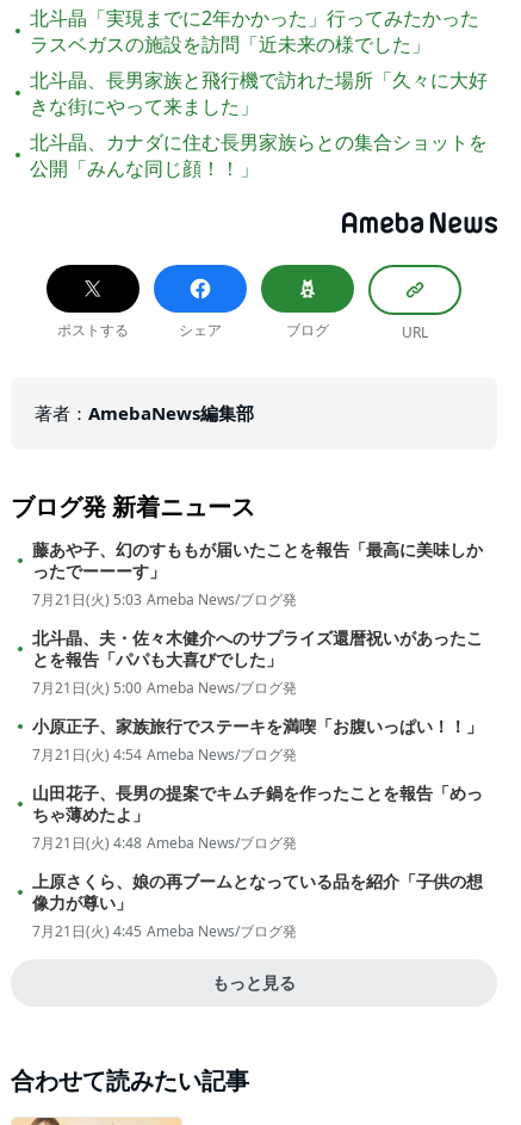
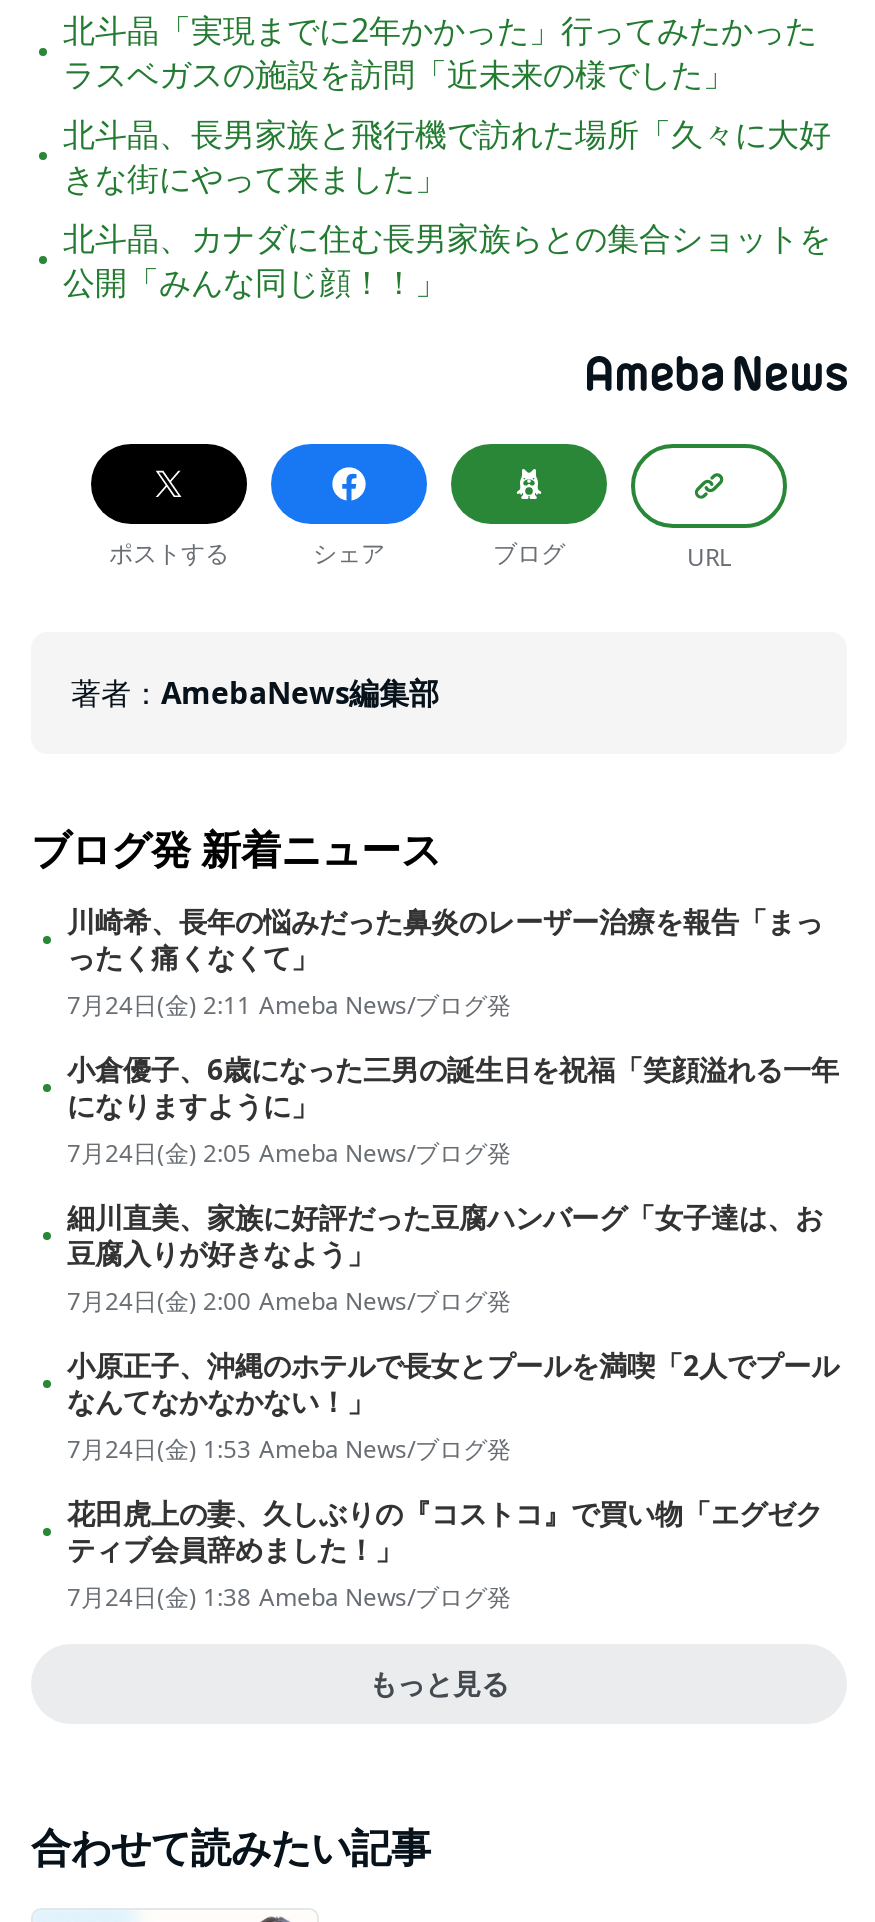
[32,538,483,610] 藤あや子、幻のすももが届いたことを報告「最高に美味しか | ったでーーーす」 | 7月21日(火) 5:03 Ameba News/ブログ発 -> [67,902,823,1022] 川崎希、長年の悩みだった鼻炎のレーザー治療を報告「まっ | ったく痛くなくて」 | 7月24日(金) 2:11 Ameba News/ブログ発
[32,626,483,698] 北斗晶、夫・佐々木健介へのサプライズ還暦祝いがあったこ | とを報告「パパも大喜びでした」 | 7月21日(火) 5:00 Ameba News/ブログ発 -> [67,1050,839,1170] 小倉優子、6歳になった三男の誕生日を祝福「笑顔溢れる一年 | になりますように」 | 7月24日(金) 2:05 Ameba News/ブログ発
[32,715,483,765] 小原正子、家族旅行でステーキを満喫「お腹いっぱい！！」 | 7月21日(火) 4:54 Ameba News/ブログ発 -> [67,1198,823,1318] 細川直美、家族に好評だった豆腐ハンバーグ「女子達は、お | 豆腐入りが好きなよう」 | 7月24日(金) 2:00 Ameba News/ブログ発
[32,782,483,853] 山田花子、長男の提案でキムチ鍋を作ったことを報告「めっ | ちゃ薄めたよ」 | 7月21日(火) 4:48 Ameba News/ブログ発 -> [67,1346,839,1466] 小原正子、沖縄のホテルで長女とプールを満喫「2人でプール | なんてなかなかない！」 | 7月24日(金) 1:53 Ameba News/ブログ発
[32,870,483,941] 上原さくら、娘の再ブームとなっている品を紹介「子供の想 | 像力が尊い」 | 7月21日(火) 4:45 Ameba News/ブログ発 -> [67,1494,823,1614] 花田虎上の妻、久しぶりの『コストコ』で買い物「エグゼク | ティブ会員辞めました！」 | 7月24日(金) 1:38 Ameba News/ブログ発

